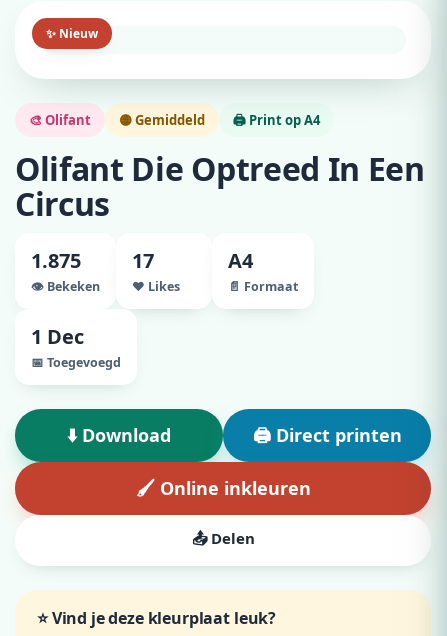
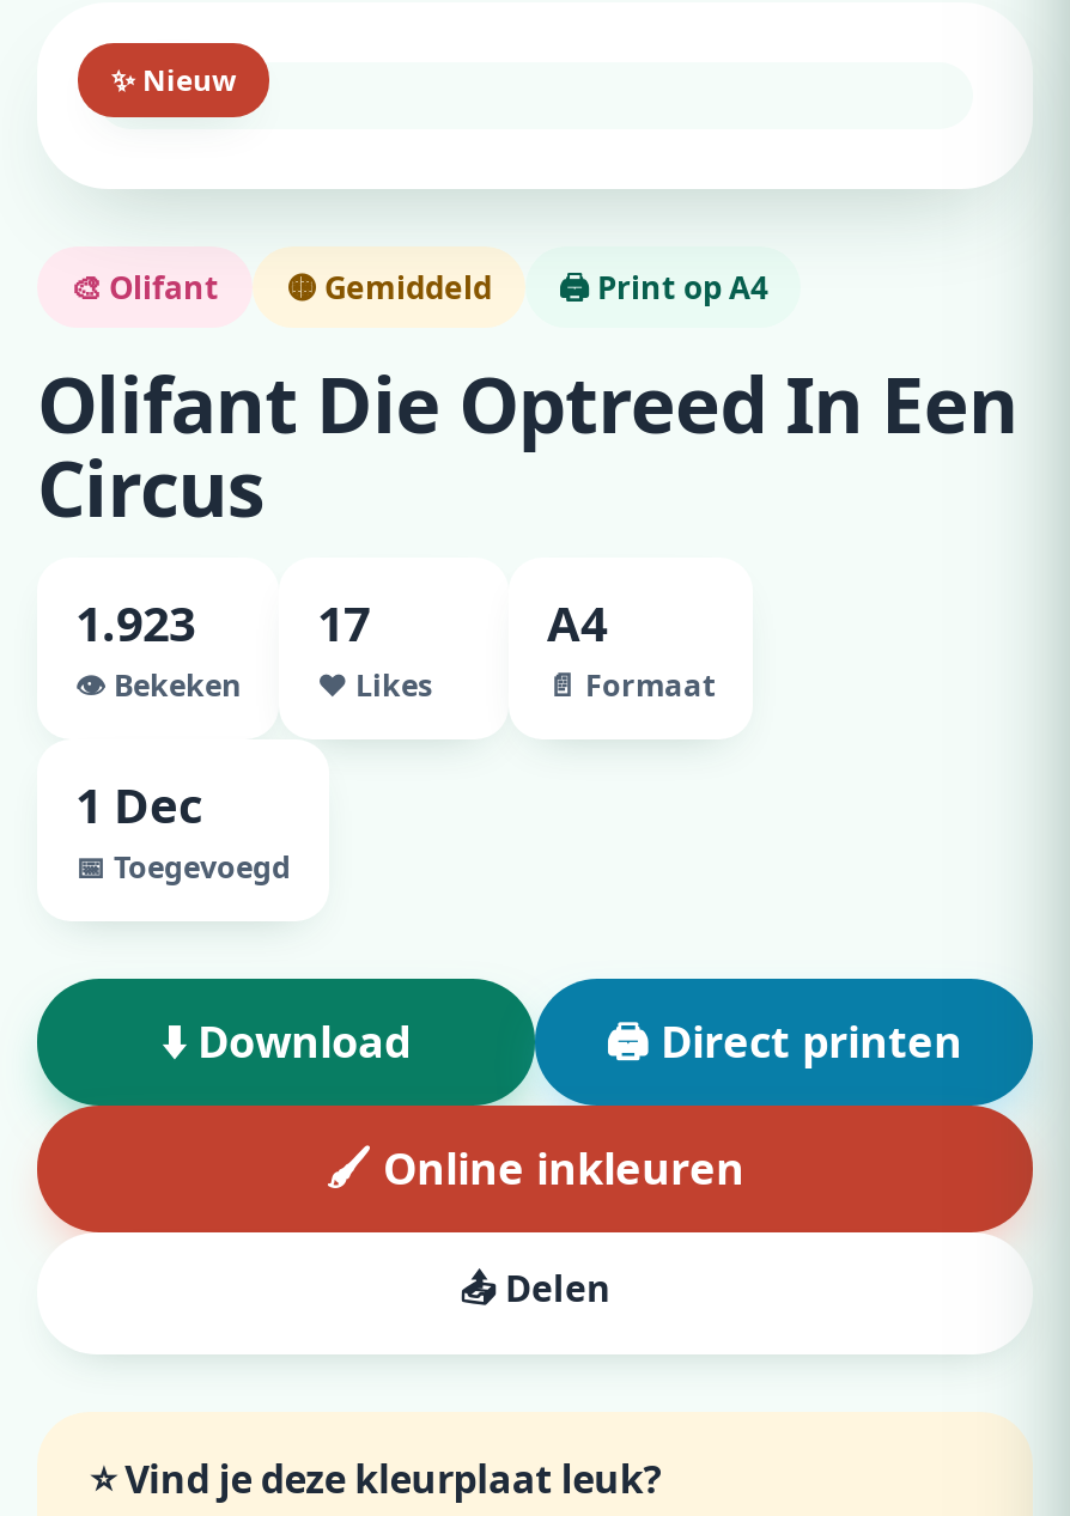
[31,247,154,274] 1.875 17 -> [75,591,370,656] 1.923 17

